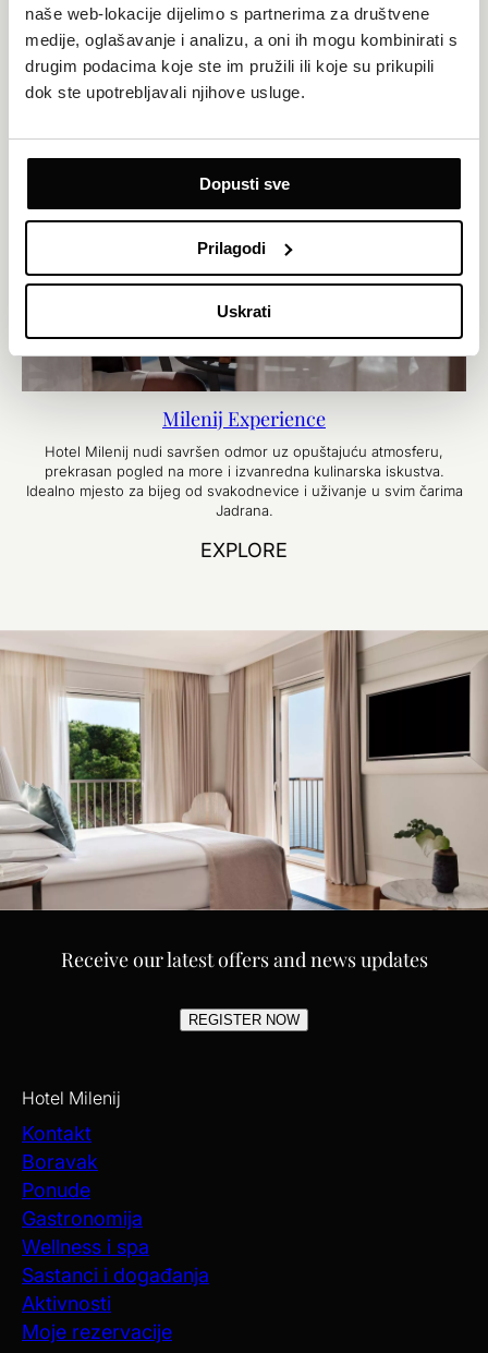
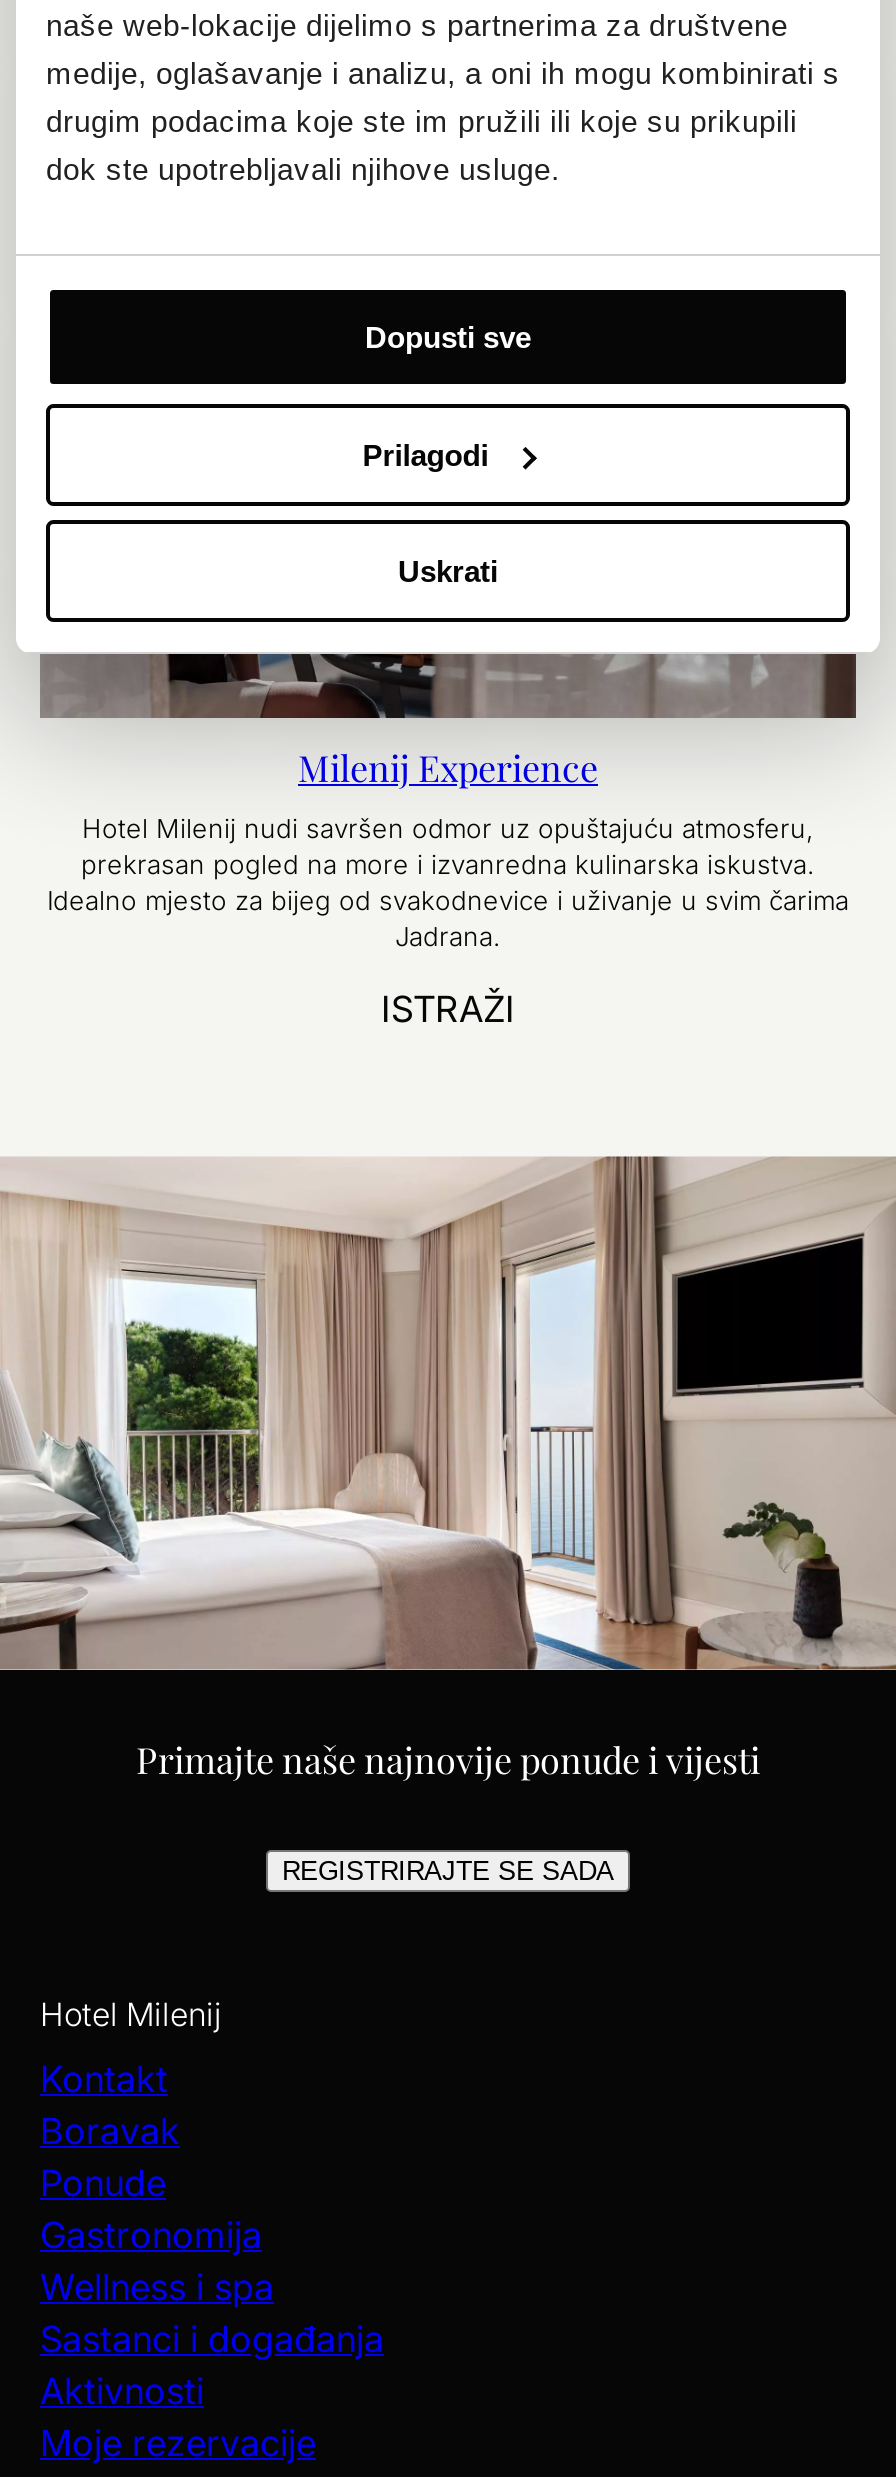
[200,539,288,562] EXPLORE -> [381,988,515,1030] ISTRAŽI
[60,946,428,972] Receive our latest offers and news updates -> [136,1736,760,1784] Primajte naše najnovije ponude i vijesti
[188,1012,300,1028] REGISTER NOW -> [282,1856,614,1886] REGISTRIRAJTE SE SADA

